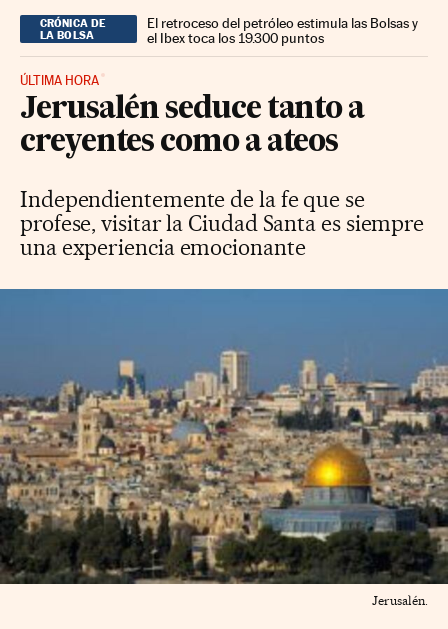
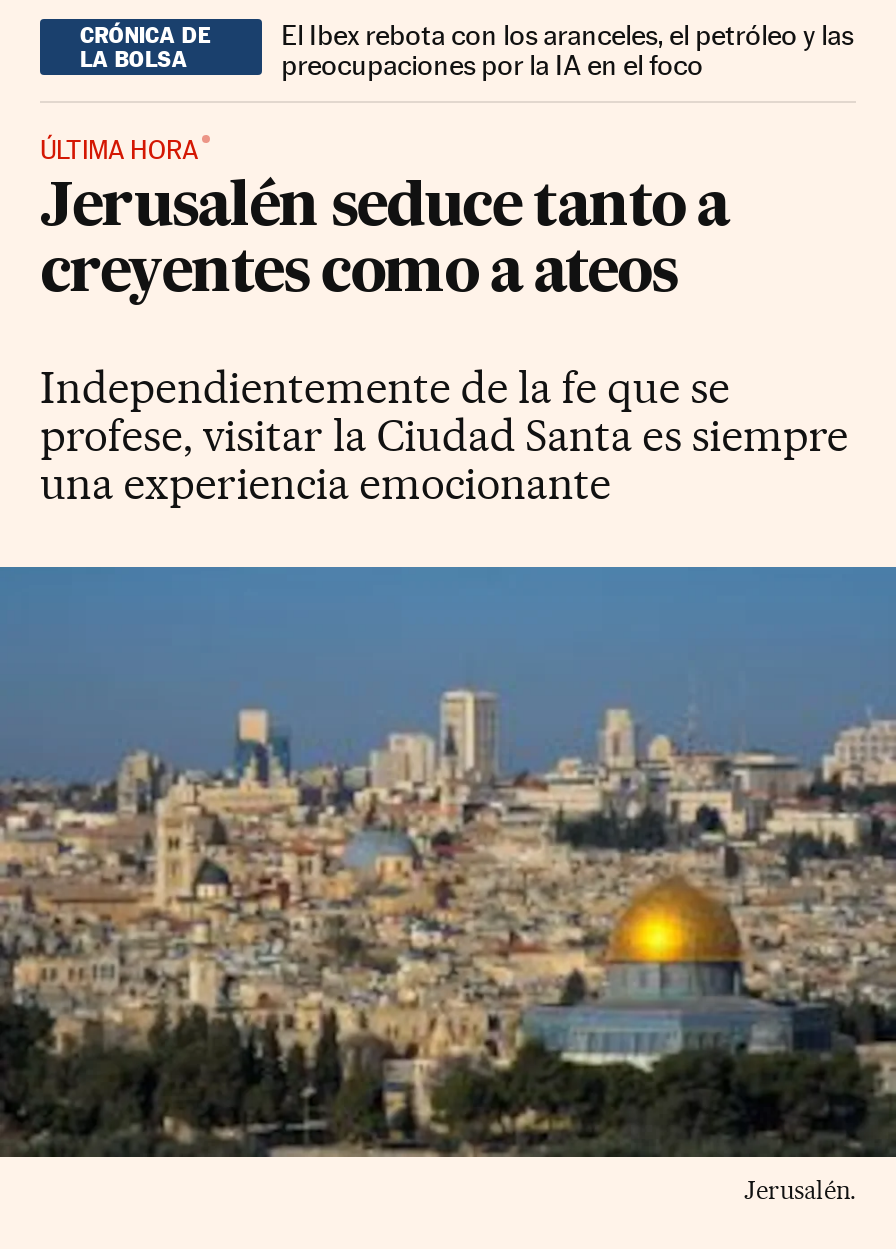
[147,15,418,46] El retroceso del petróleo estimula las Bolsas y | el Ibex toca los 19.300 puntos -> [281,18,853,80] El Ibex rebota con los aranceles, el petróleo y las | preocupaciones por la IA en el foco

